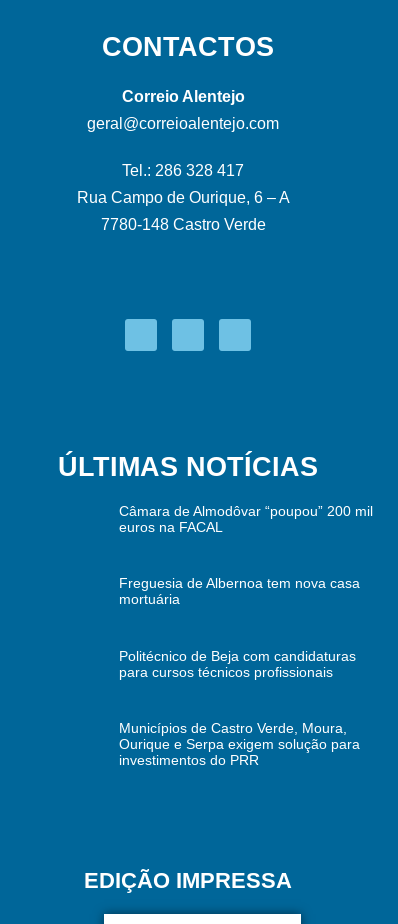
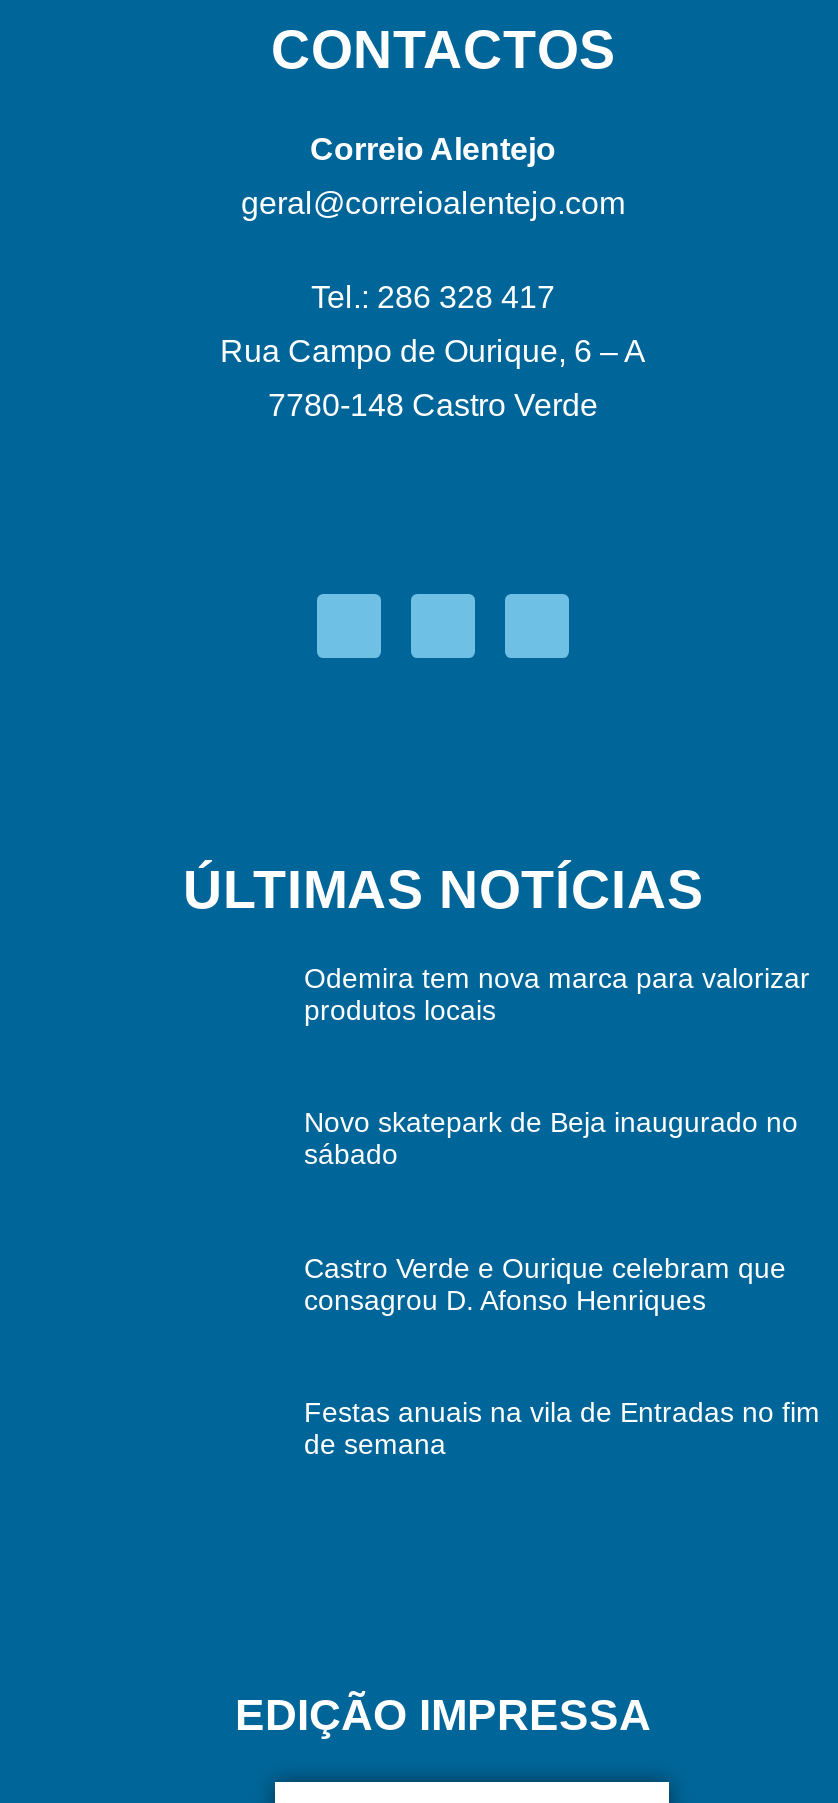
[118,503,372,535] Câmara de Almodôvar “poupou” 200 mil | euros na FACAL -> [304,962,810,1026] Odemira tem nova marca para valorizar | produtos locais
[118,575,359,607] Freguesia de Albernoa tem nova casa | mortuária -> [304,1107,798,1171] Novo skatepark de Beja inaugurado no | sábado
[118,647,355,679] Politécnico de Beja com candidaturas | para cursos técnicos profissionais -> [304,1251,786,1315] Castro Verde e Ourique celebram que | consagrou D. Afonso Henriques
[118,720,359,768] Municípios de Castro Verde, Moura, | Ourique e Serpa exigem solução para | investimentos do PRR -> [304,1396,820,1460] Festas anuais na vila de Entradas no fim | de semana

